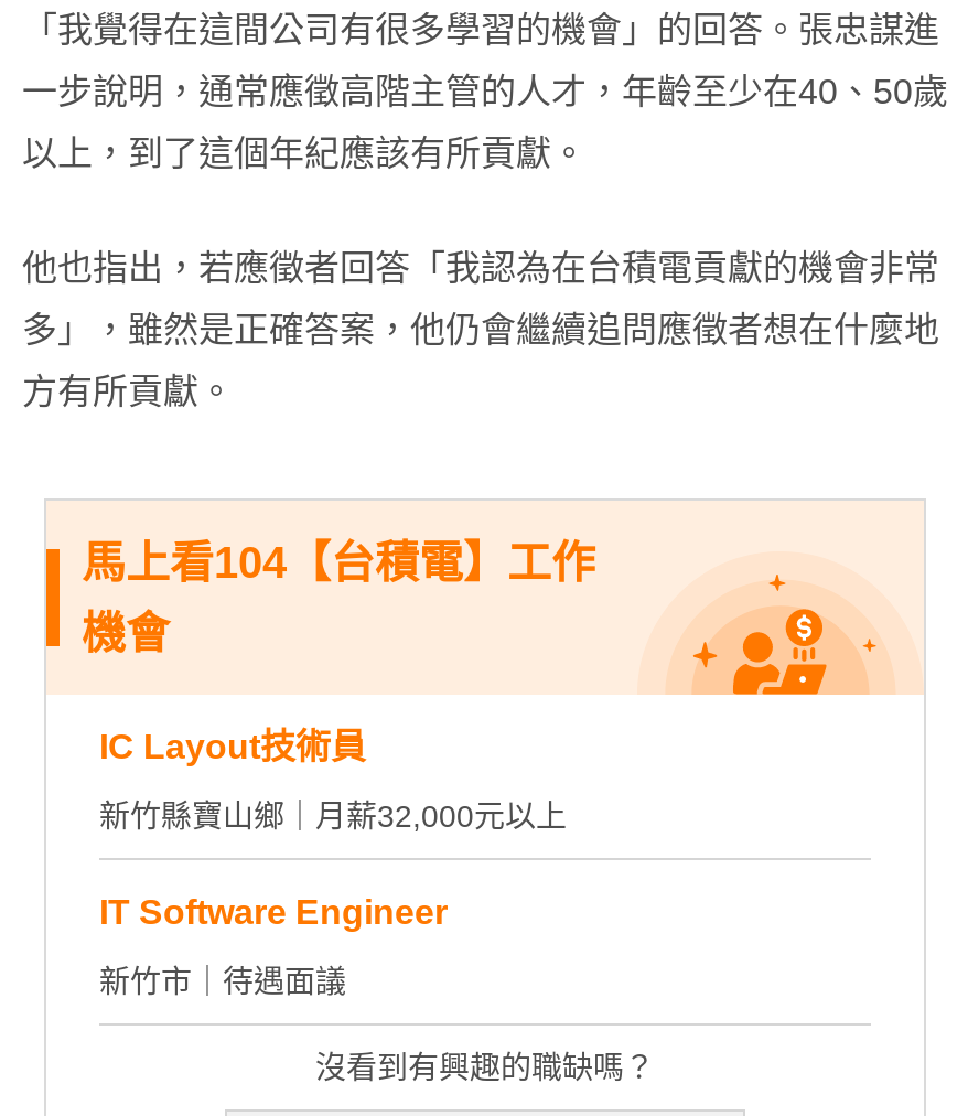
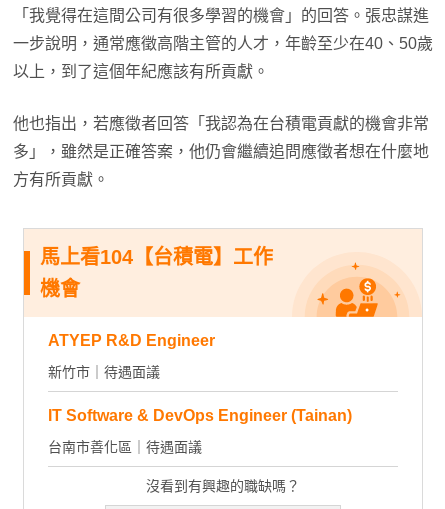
[99,728,567,931] IC Layout技術員 | 新竹縣寶山鄉｜月薪32,000元以上 | IT Software Engineer -> [48,332,215,349] ATYEP R&D Engineer
moved [99,964,346,1000] -> [48,364,160,380]: 新竹市｜待遇面議
none -> [48,407,352,455] IT Software & DevOps Engineer (Tainan) | 台南市善化區｜待遇面議

